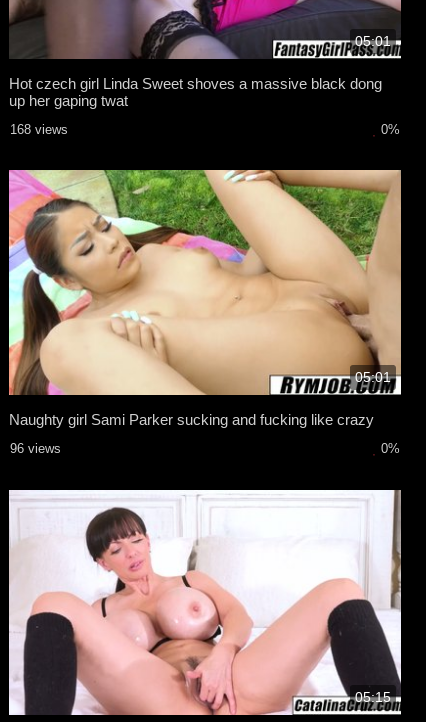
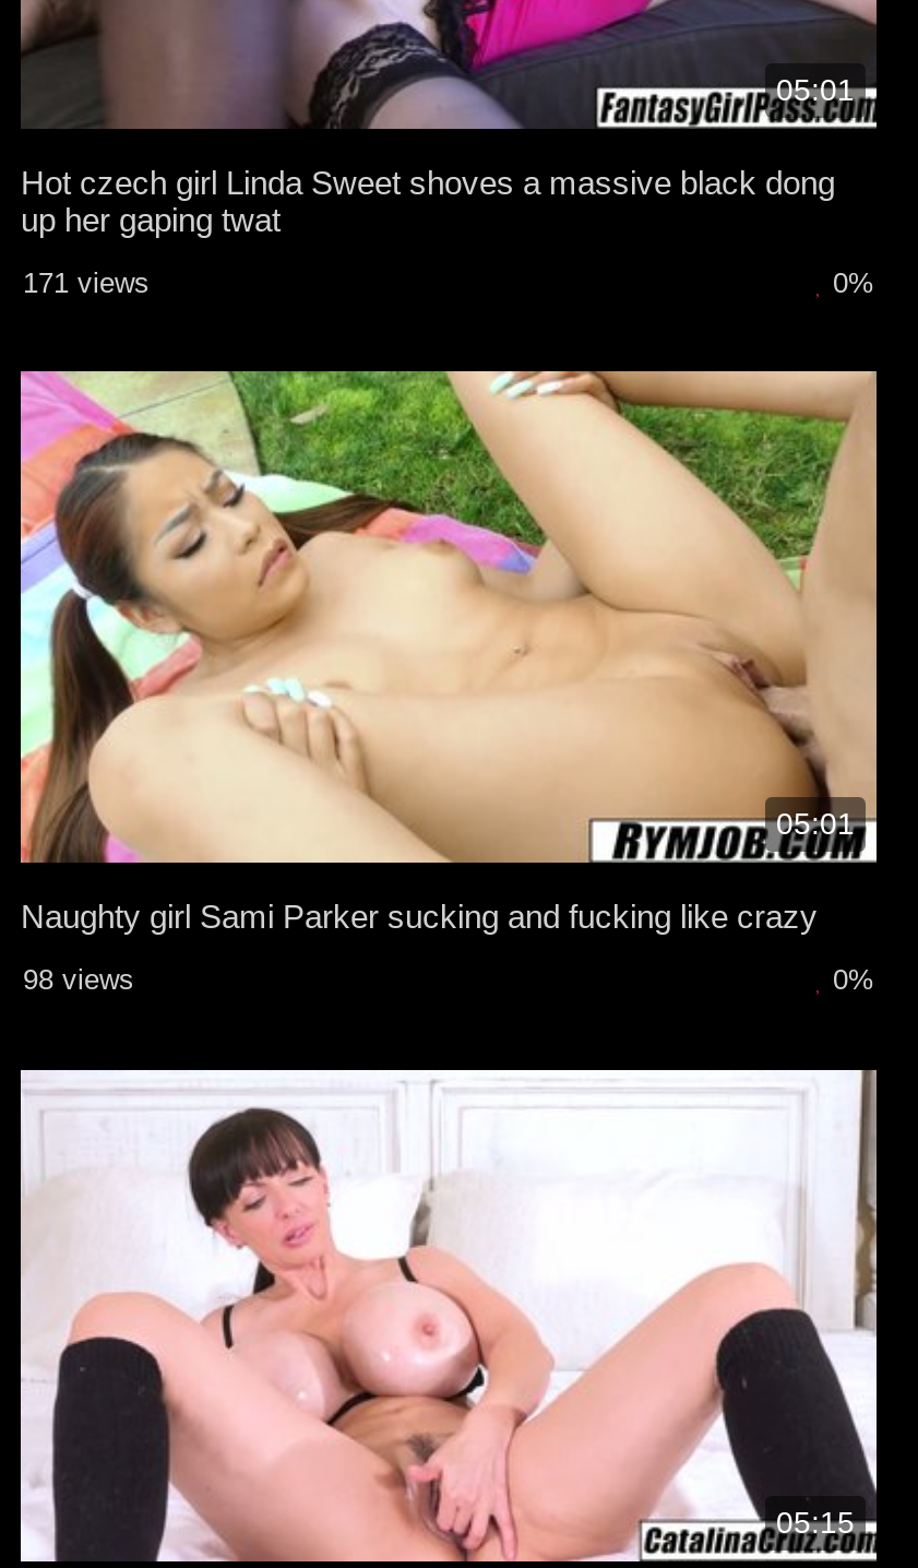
[10,122,68,137] 168 views -> [23,266,150,299] 171 views
[10,441,61,456] 96 views -> [23,964,134,996] 98 views

